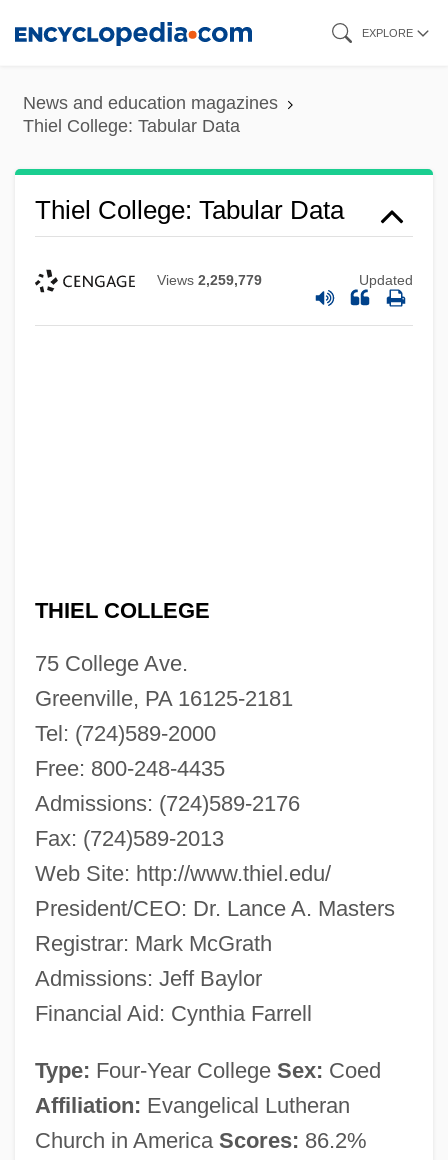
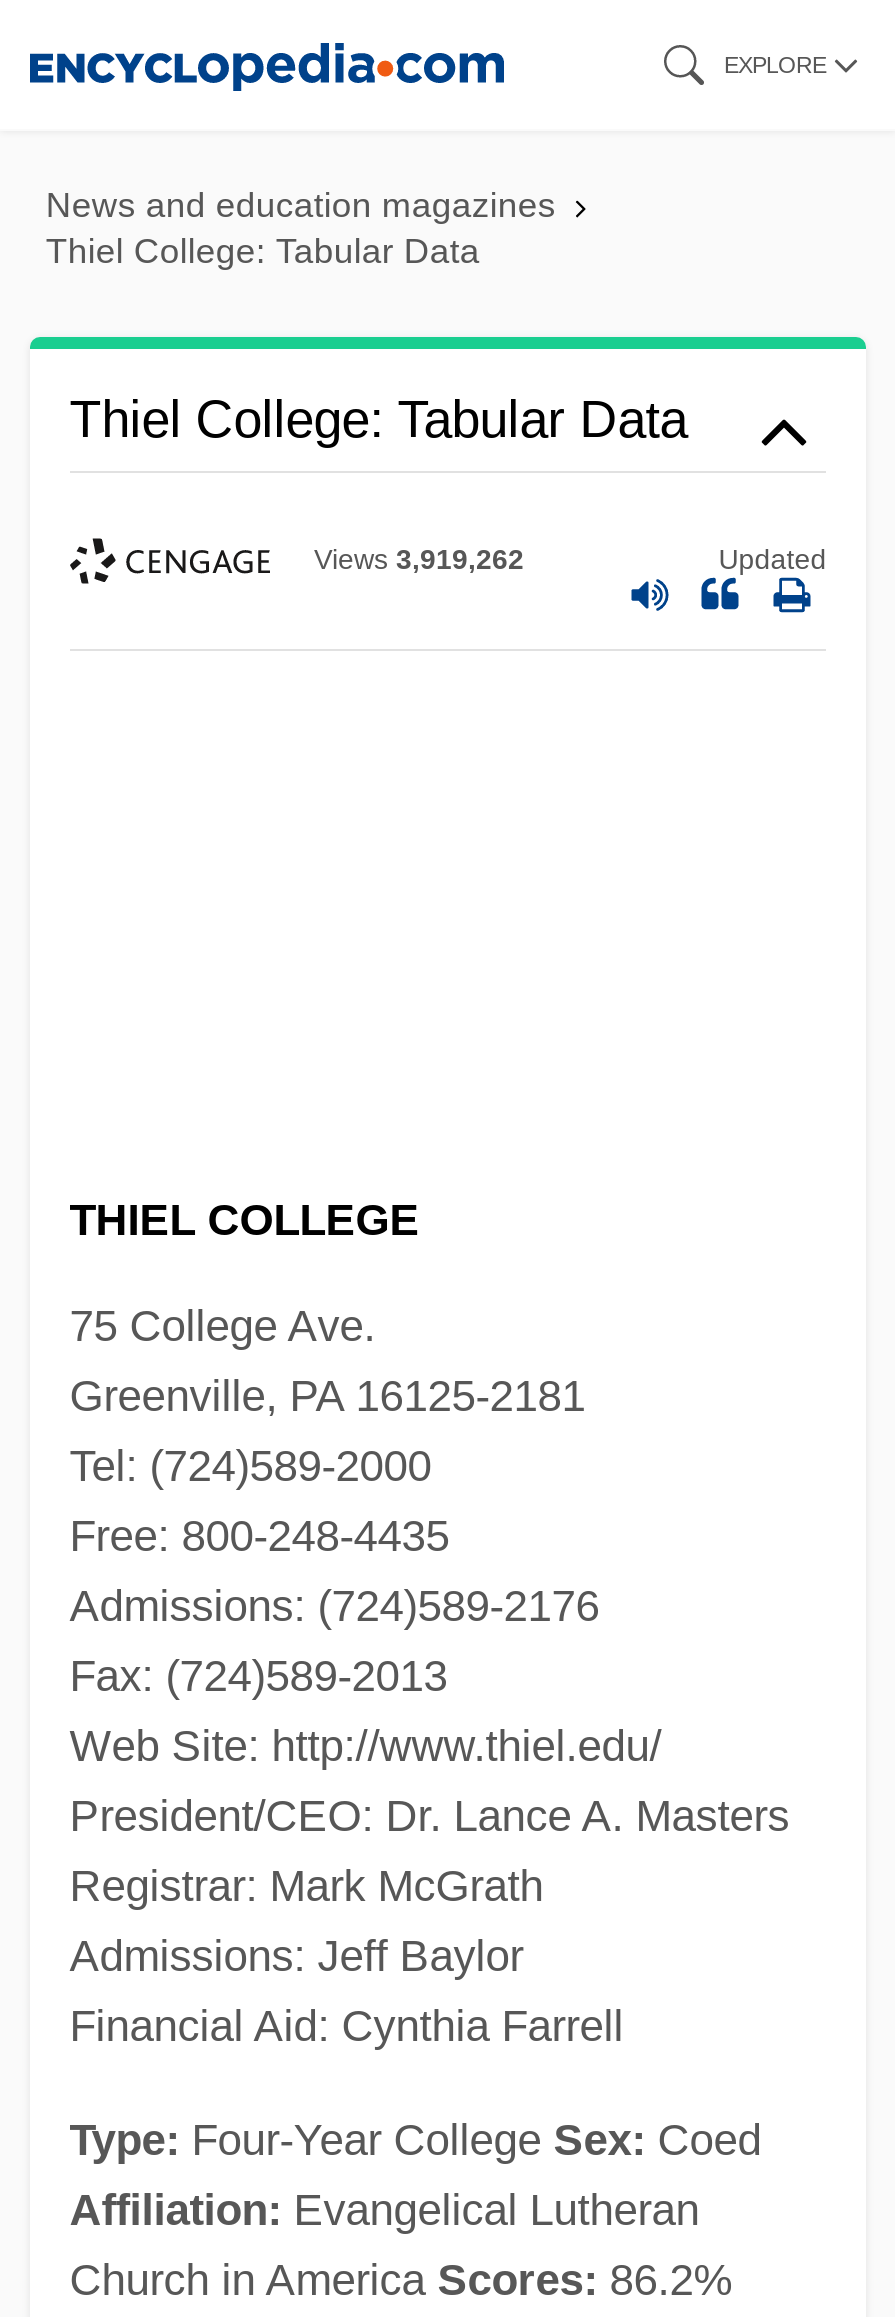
[157,272,262,288] Views 2,259,779 -> [314,544,524,576] Views 3,919,262

